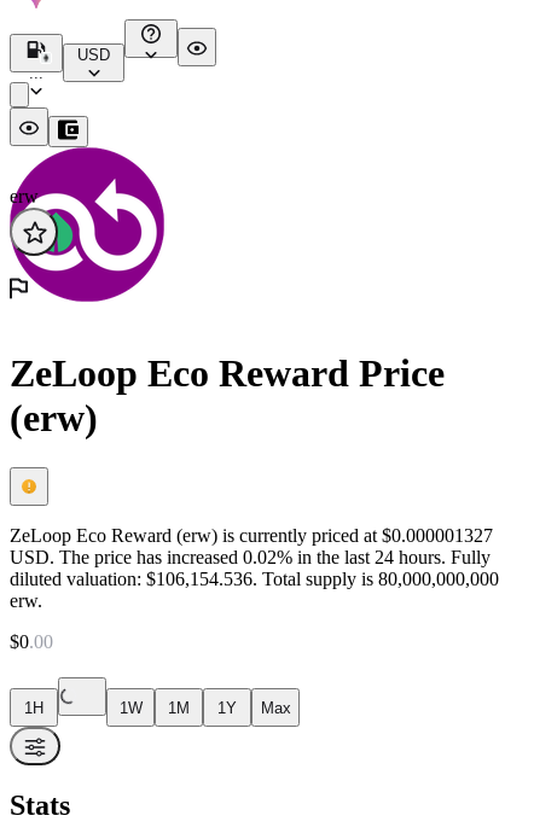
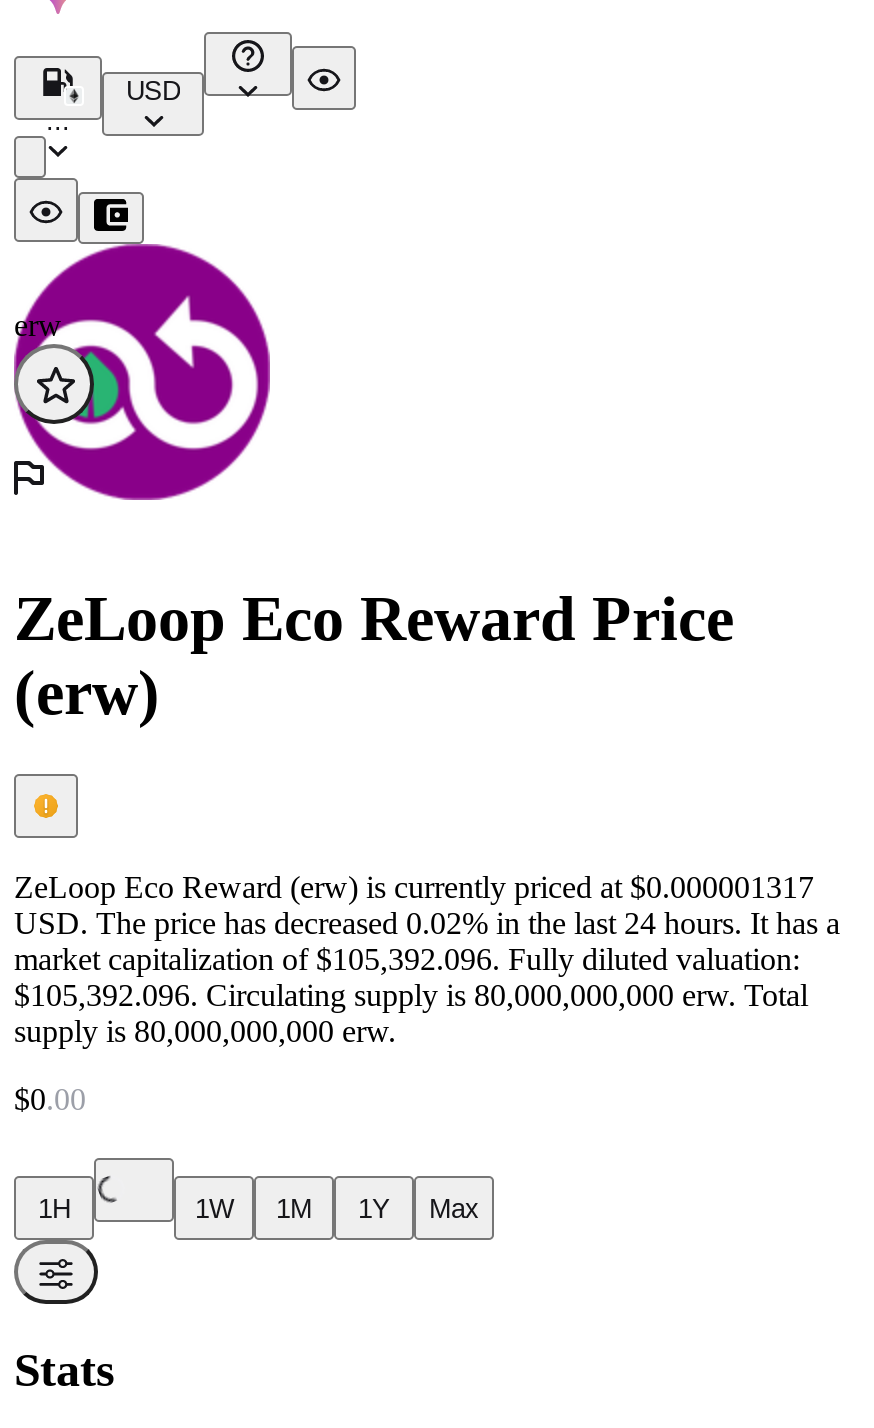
[10,525,499,611] ZeLoop Eco Reward (erw) is currently priced at $0.000001327 | USD. The price has increased 0.02% in the last 24 hours. Fully | diluted valuation: $106,154.536. Total supply is 80,000,000,000 | erw. -> [14,870,840,1048] ZeLoop Eco Reward (erw) is currently priced at $0.000001317 | USD. The price has decreased 0.02% in the last 24 hours. It has a | market capitalization of $105,392.096. Fully diluted valuation: | $105,392.096. Circulating supply is 80,000,000,000 erw. Total | supply is 80,000,000,000 erw.

